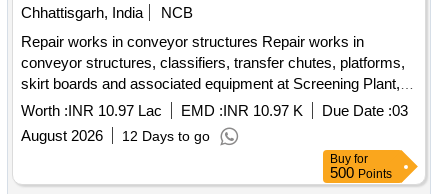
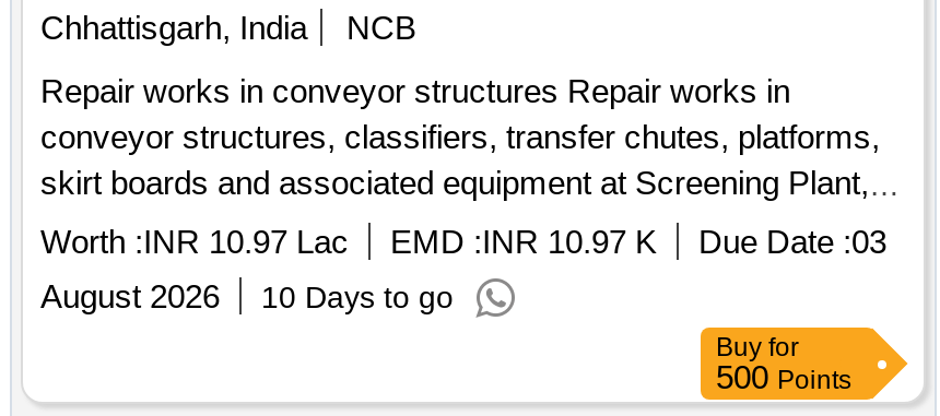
[21,127,210,144] August 2026 12 Days to go -> [40,278,454,315] August 2026 10 Days to go

